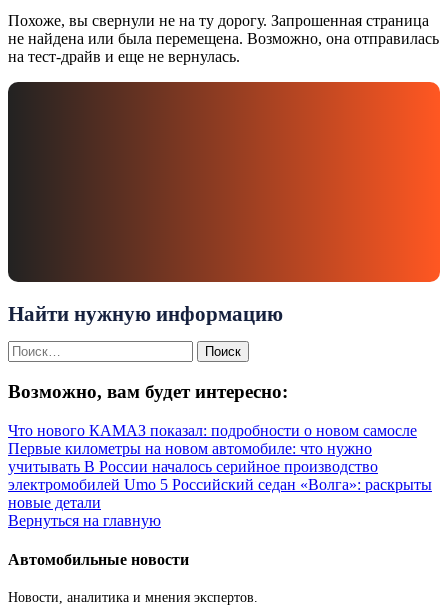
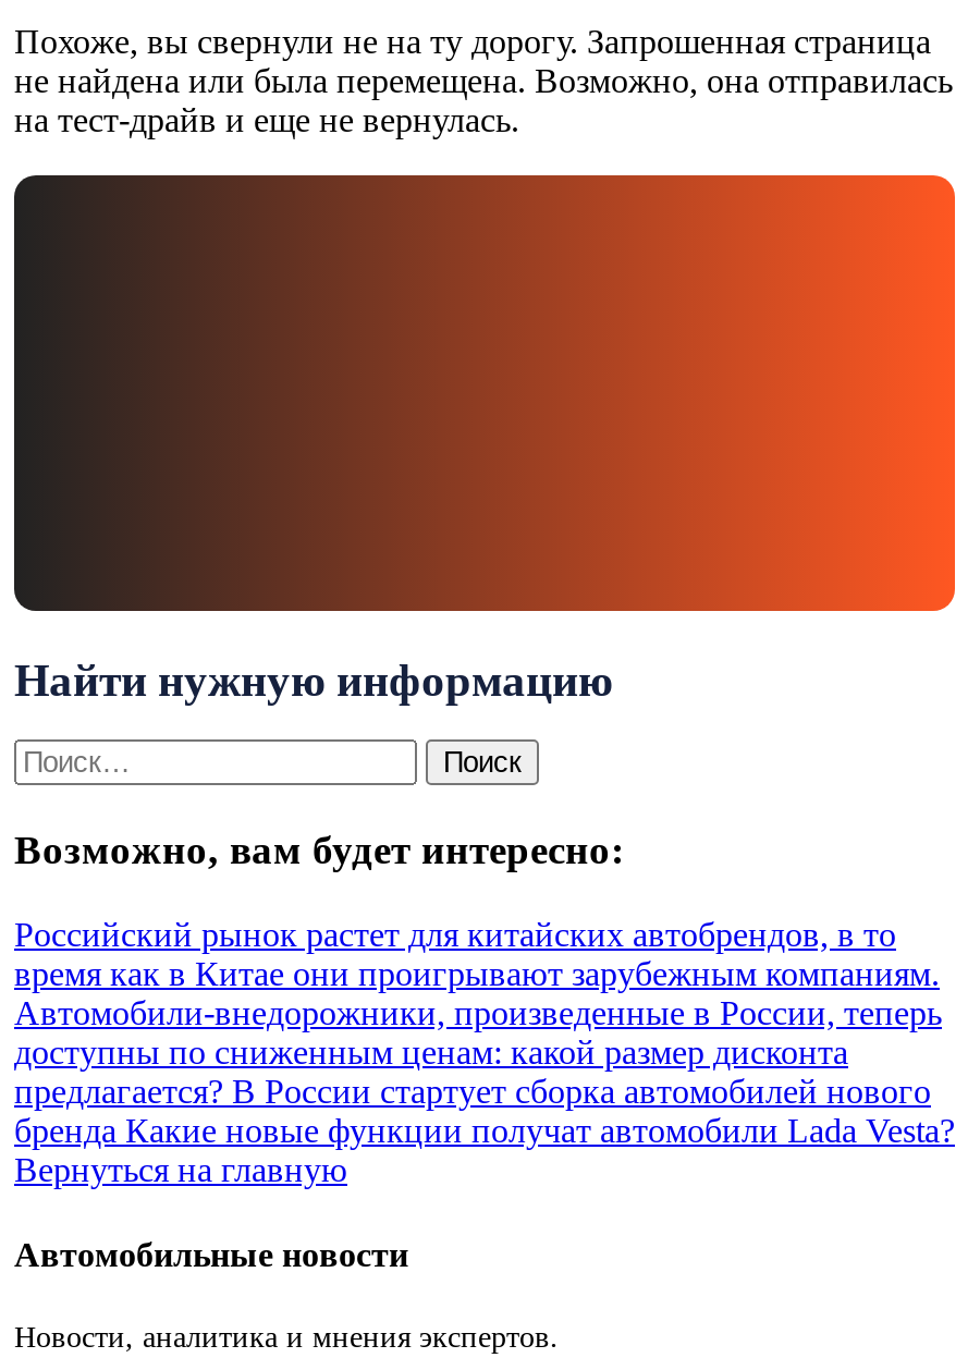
[8,422,432,511] Что нового КАМАЗ показал: подробности о новом самосле | Первые километры на новом автомобиле: что нужно | учитывать В России началось серийное производство | электромобилей Umo 5 Российский седан «Волга»: раскрыты | новые детали -> [14,916,955,1149] Российский рынок растет для китайских автобрендов, в то | время как в Китае они проигрывают зарубежным компаниям. | Автомобили-внедорожники, произведенные в России, теперь | доступны по сниженным ценам: какой размер дисконта | предлагается? В России стартует сборка автомобилей нового | бренда Какие новые функции получат автомобили Lada Vesta?

